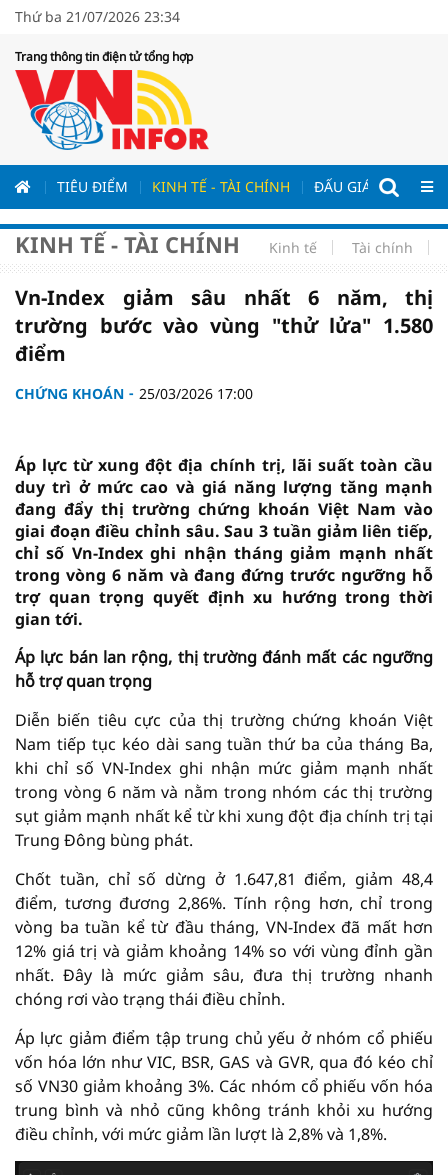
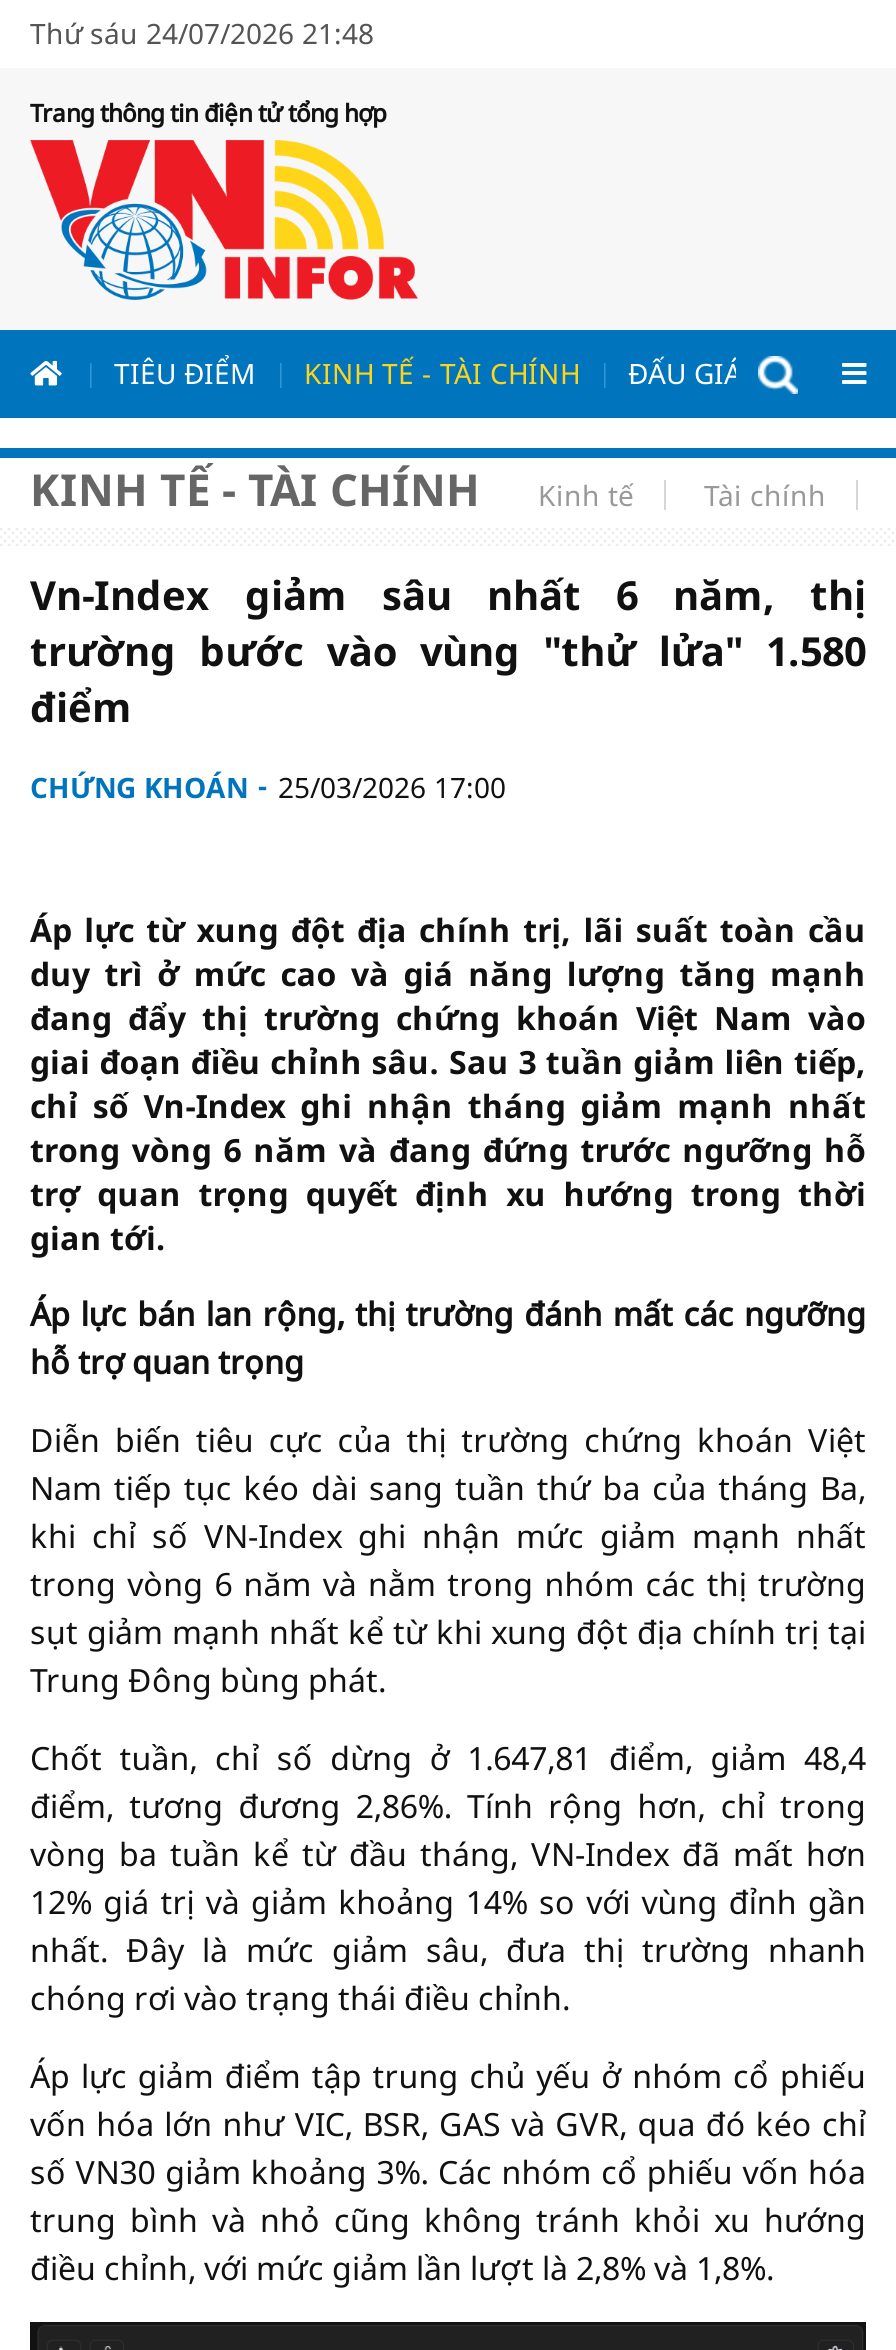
[15,7,180,26] Thứ ba 21/07/2026 23:34 -> [30,14,374,52] Thứ sáu 24/07/2026 21:48

